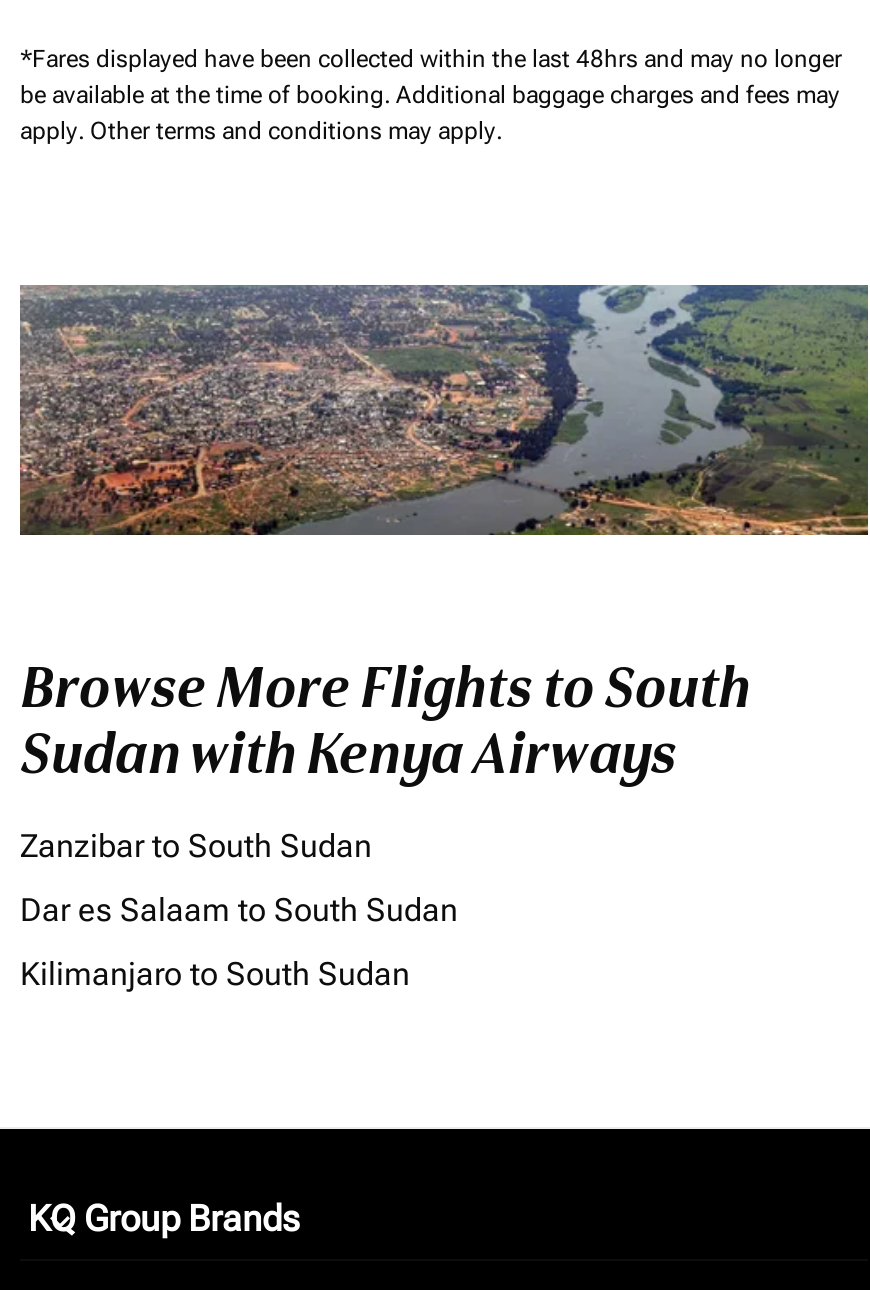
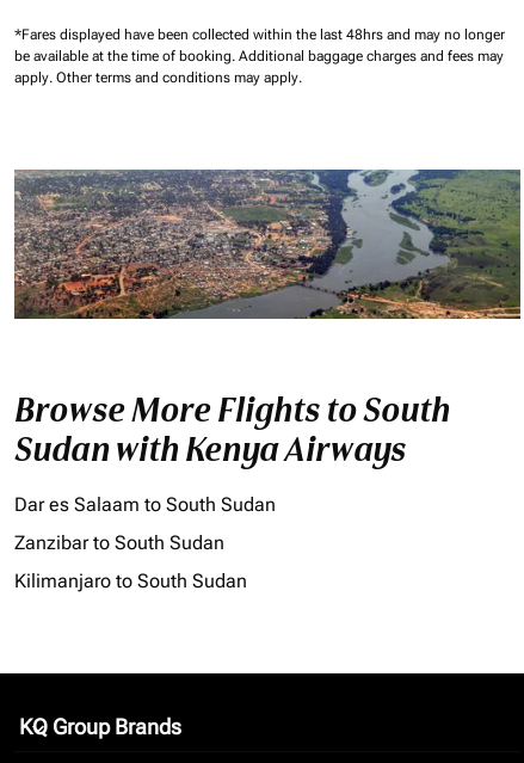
moved [20,828,372,866] -> [14,532,224,554]: Zanzibar to South Sudan
moved [20,892,458,930] -> [14,494,276,516]: Dar es Salaam to South Sudan

